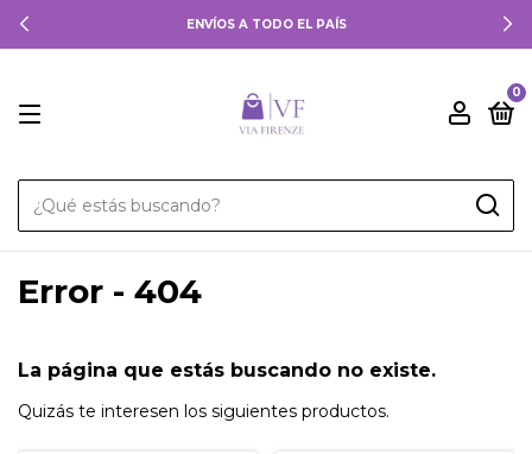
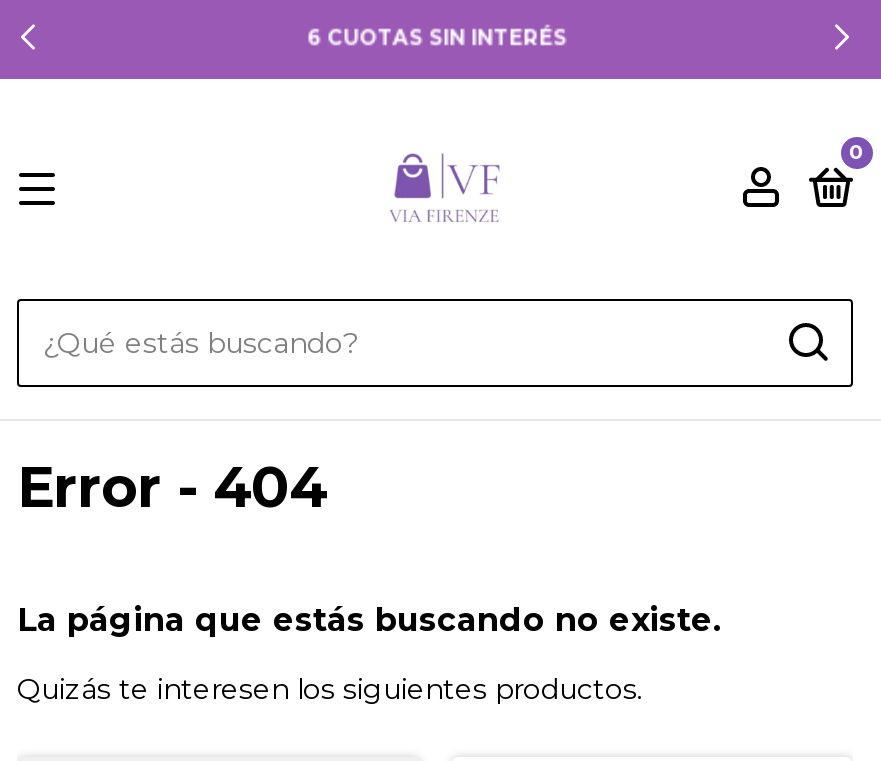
[186,17,346,32] ENVÍOS A TODO EL PAÍS -> [305,25,565,51] 6 CUOTAS SIN INTERÉS

